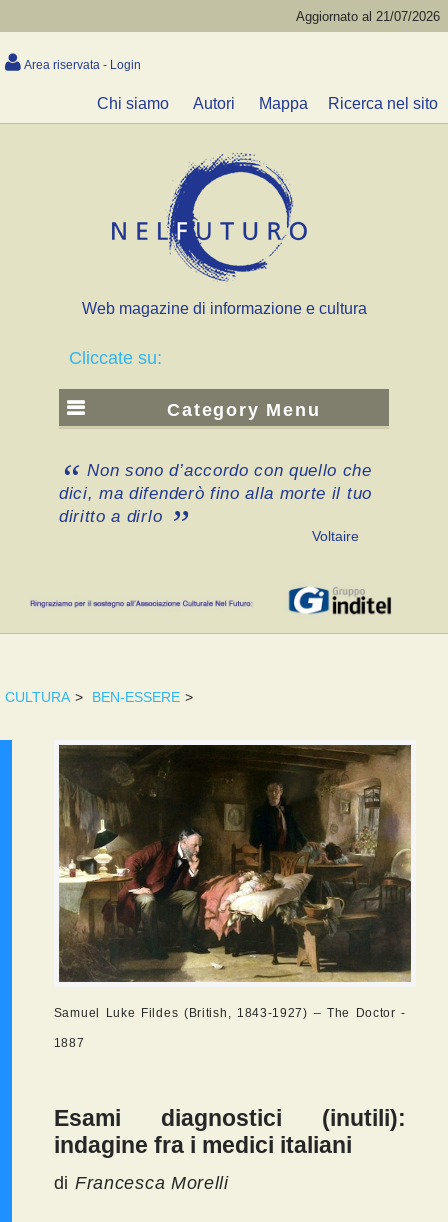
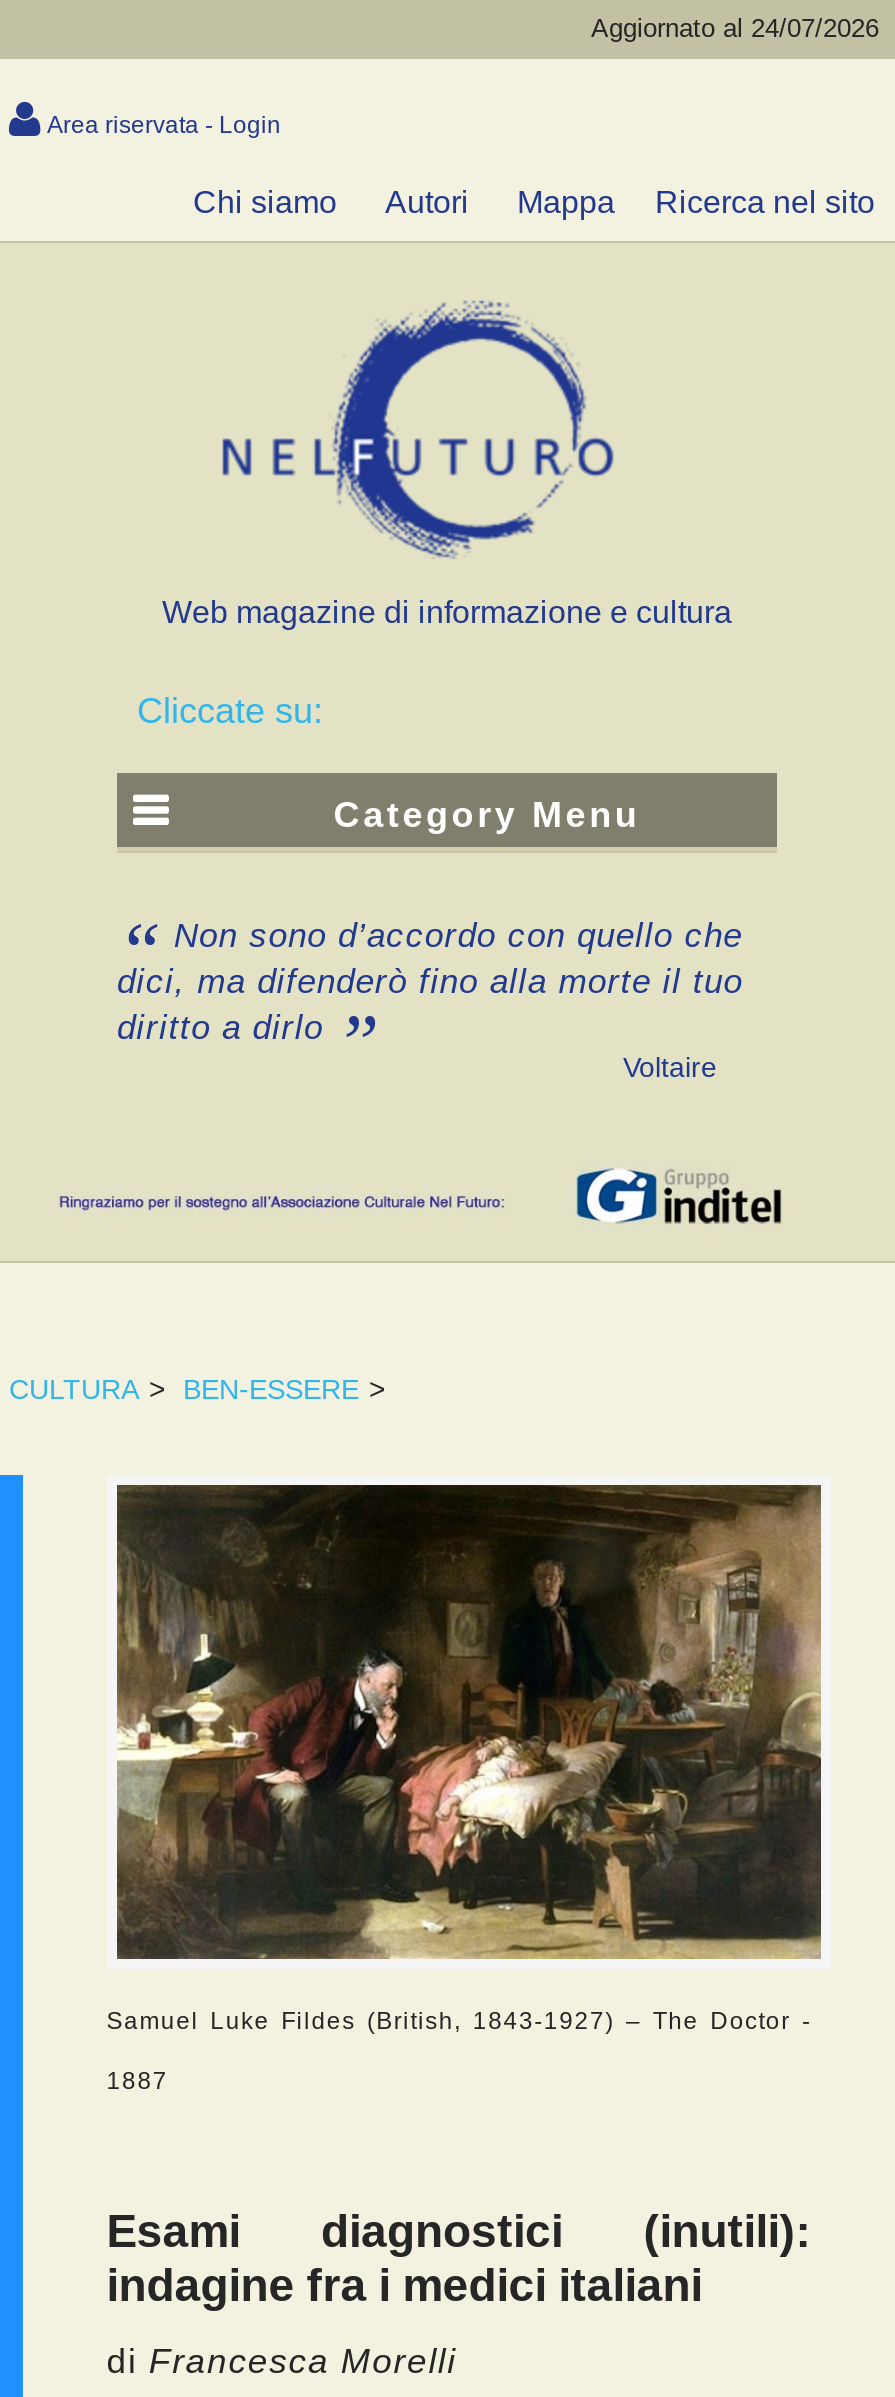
[296,9,440,24] Aggiornato al 21/07/2026 -> [591,13,879,43] Aggiornato al 24/07/2026

